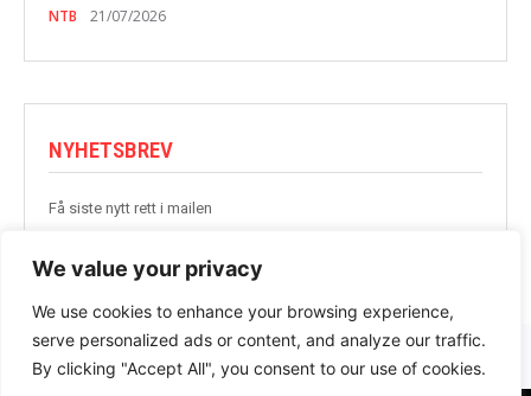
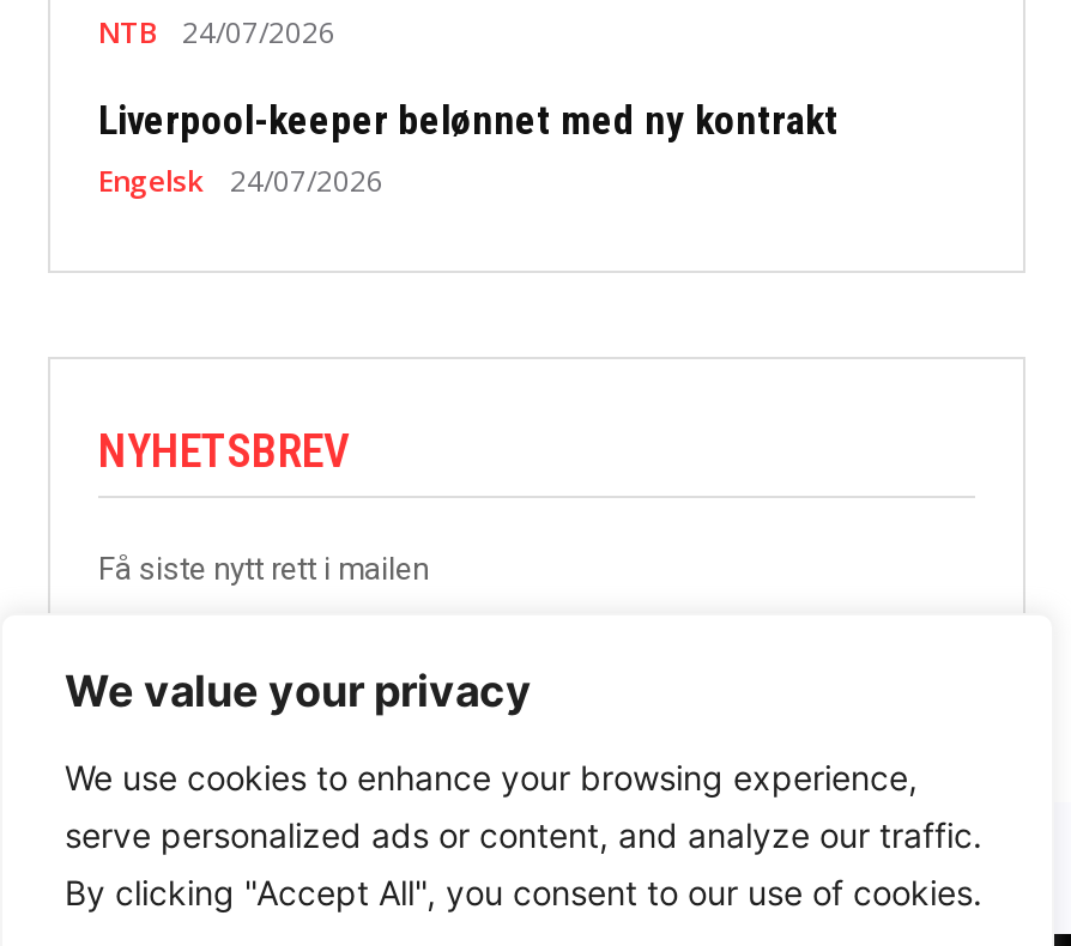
[90,6,166,26] 21/07/2026 -> [98,11,839,201] 24/07/2026 | Liverpool-keeper belønnet med ny kontrakt | Engelsk | 24/07/2026

